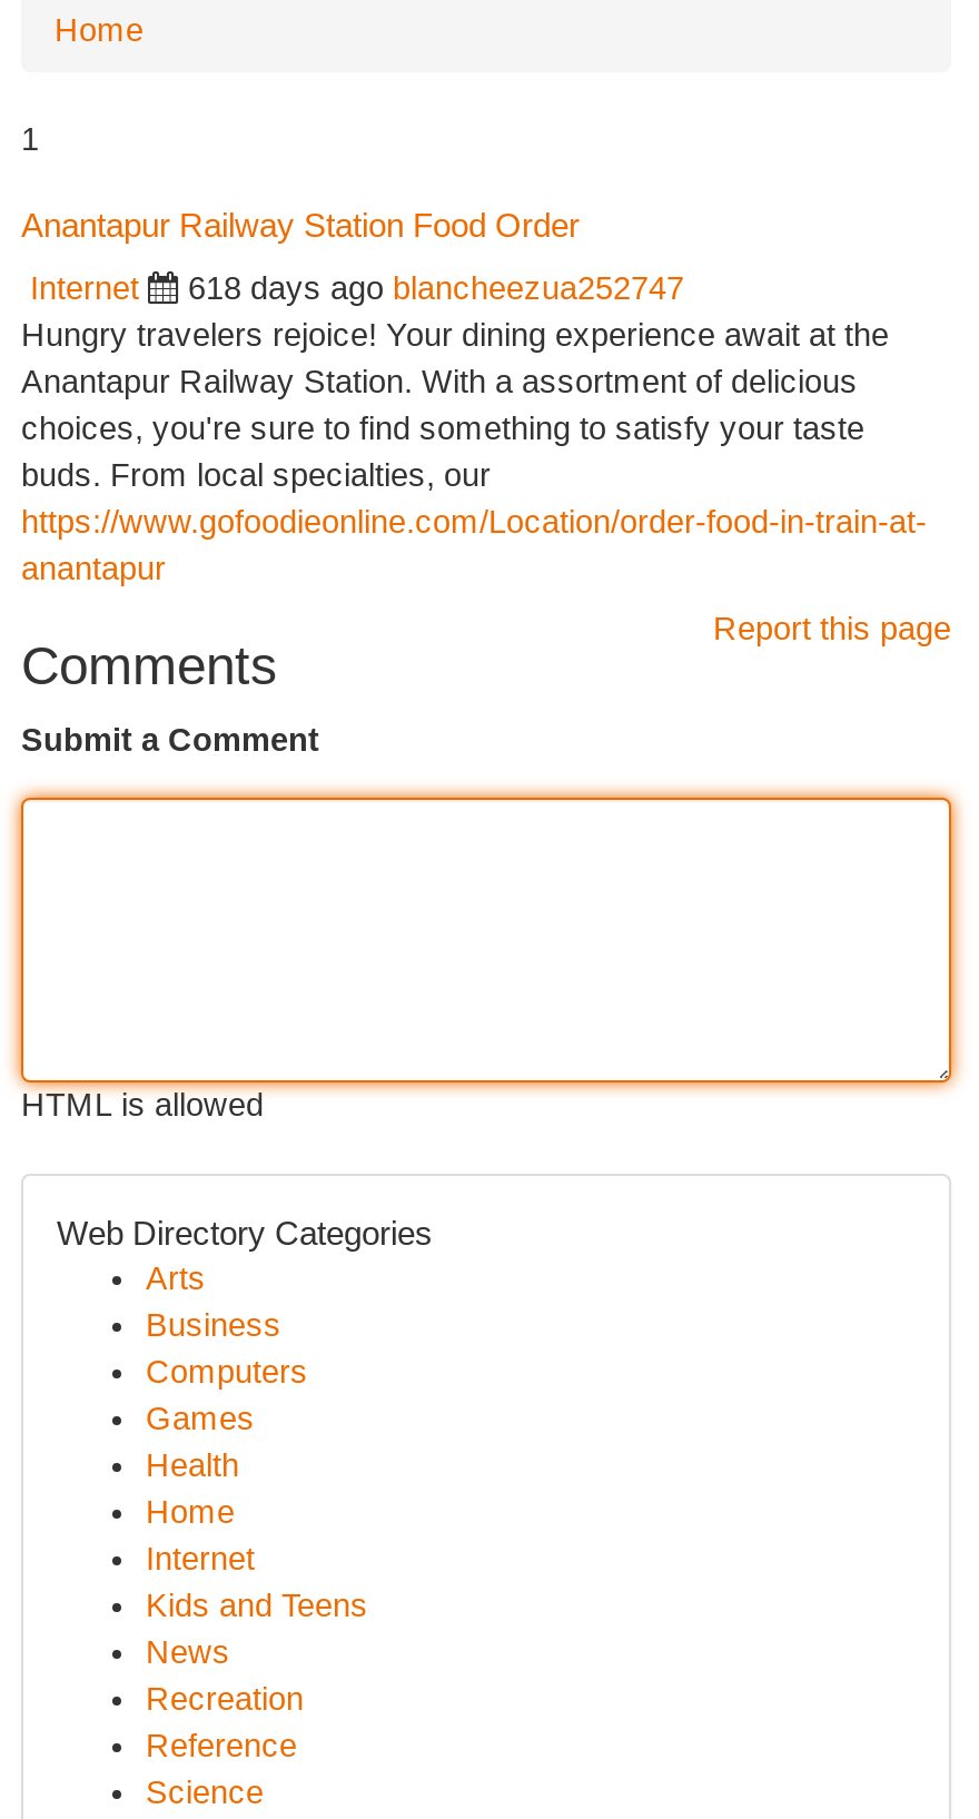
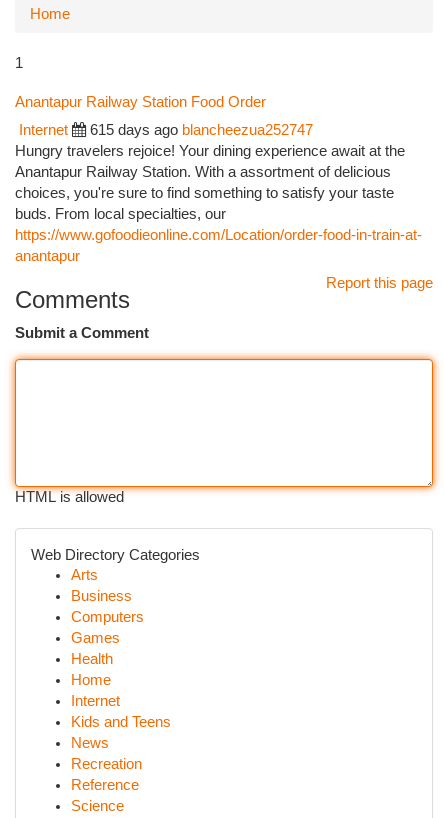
[188,270,684,306] 618 days ago blancheezua252747 -> [90,122,313,138] 615 days ago blancheezua252747

